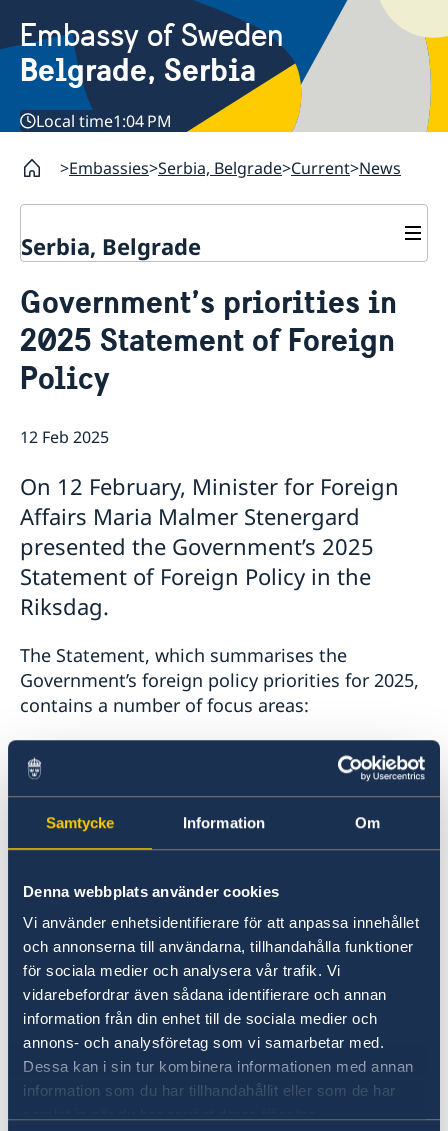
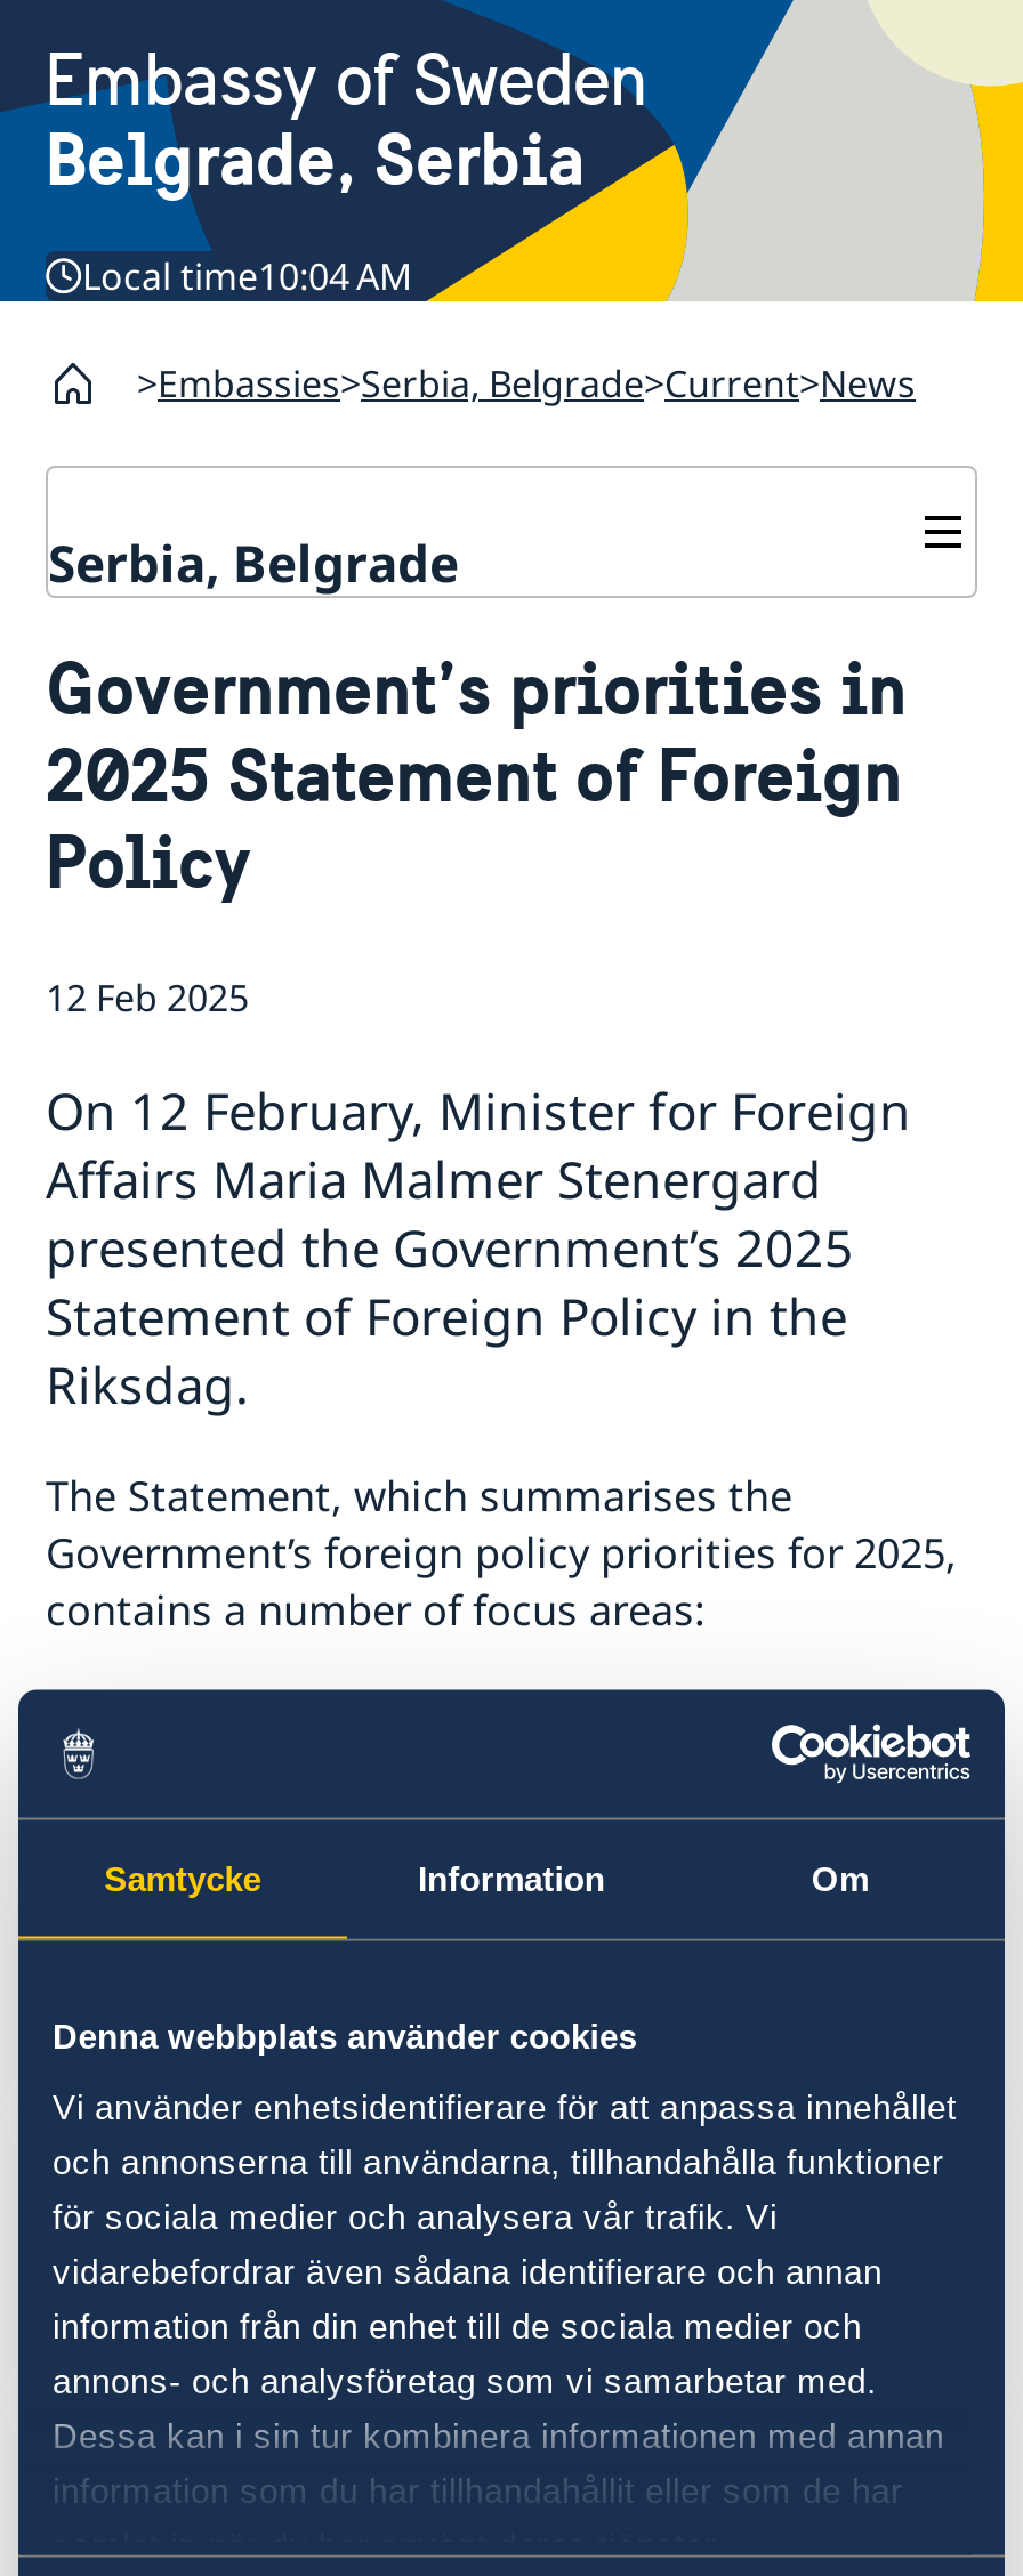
[36,110,172,132] Local time1:04 PM -> [82,252,413,302] Local time10:04 AM

